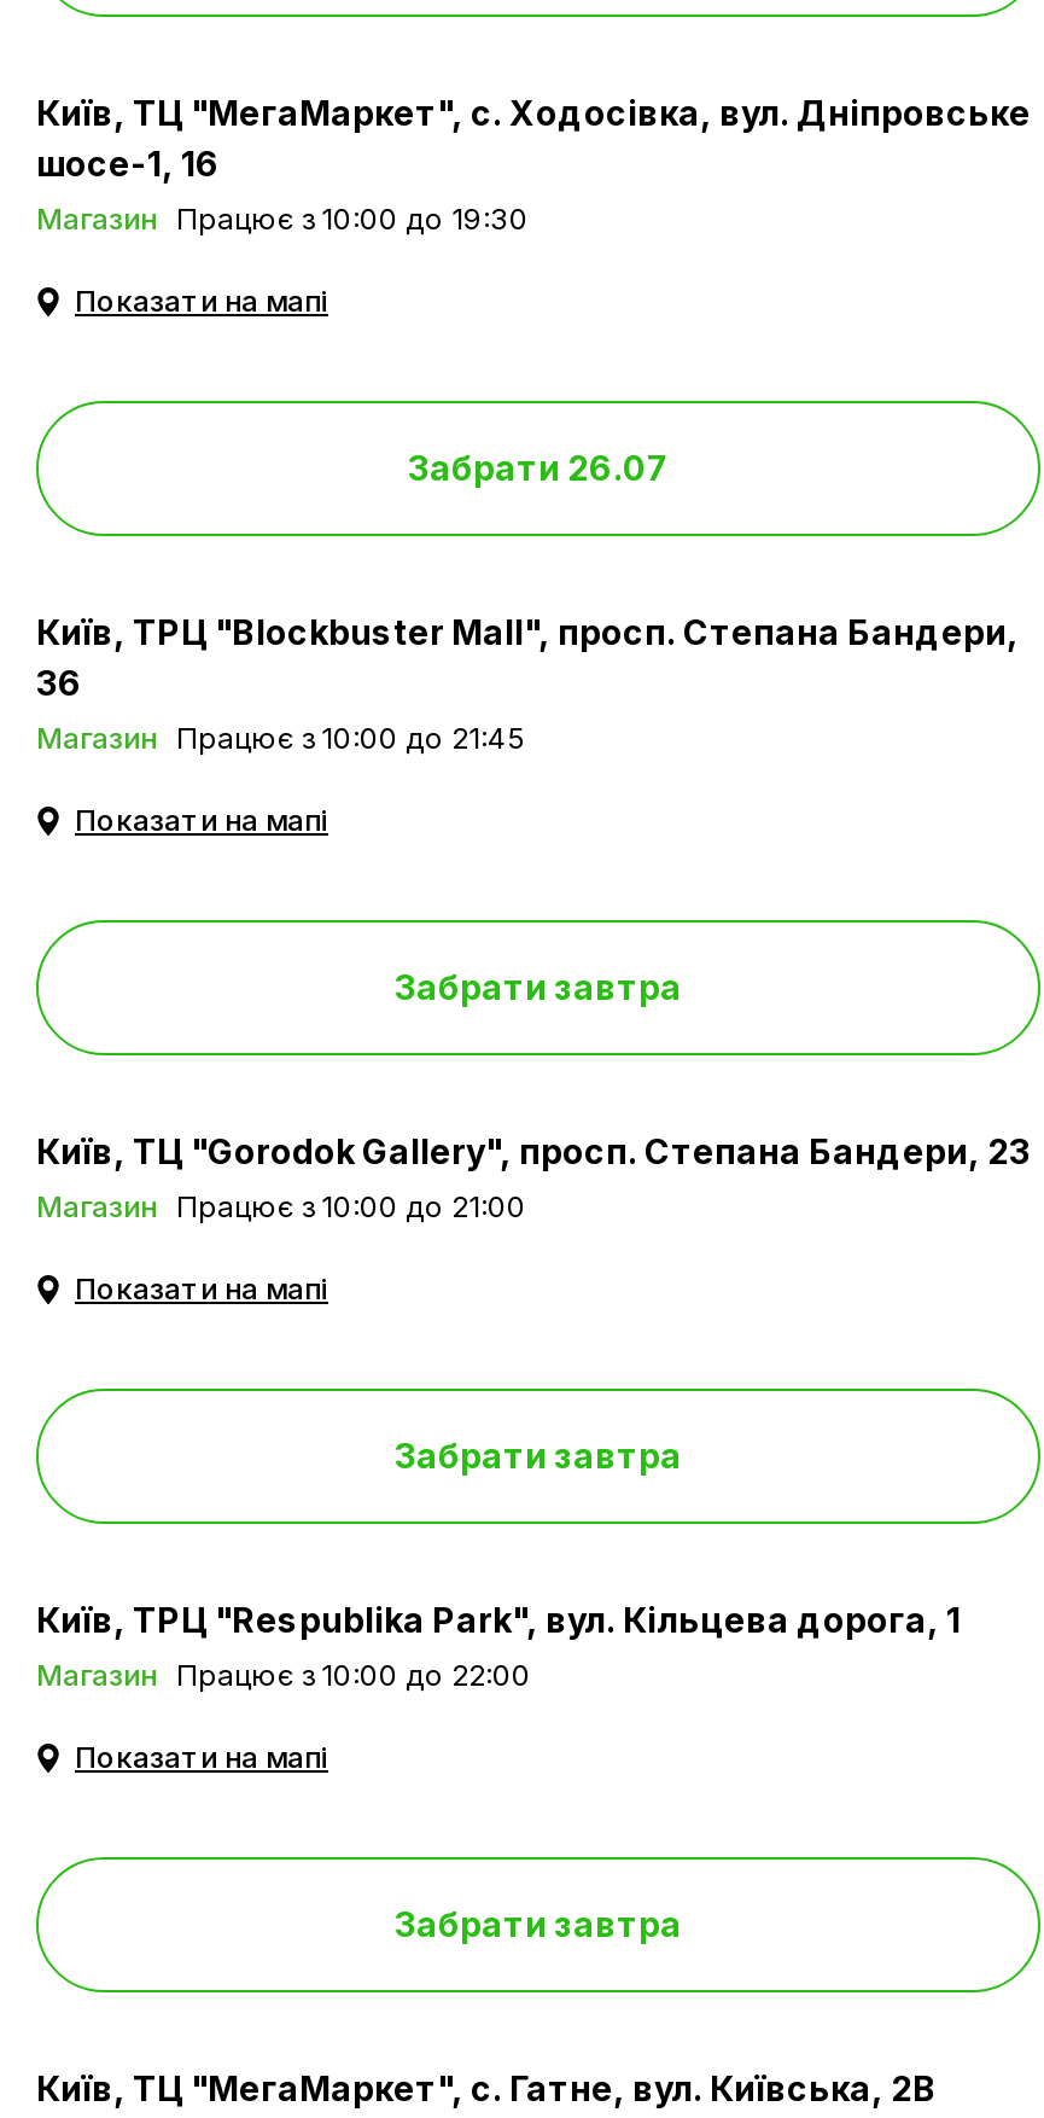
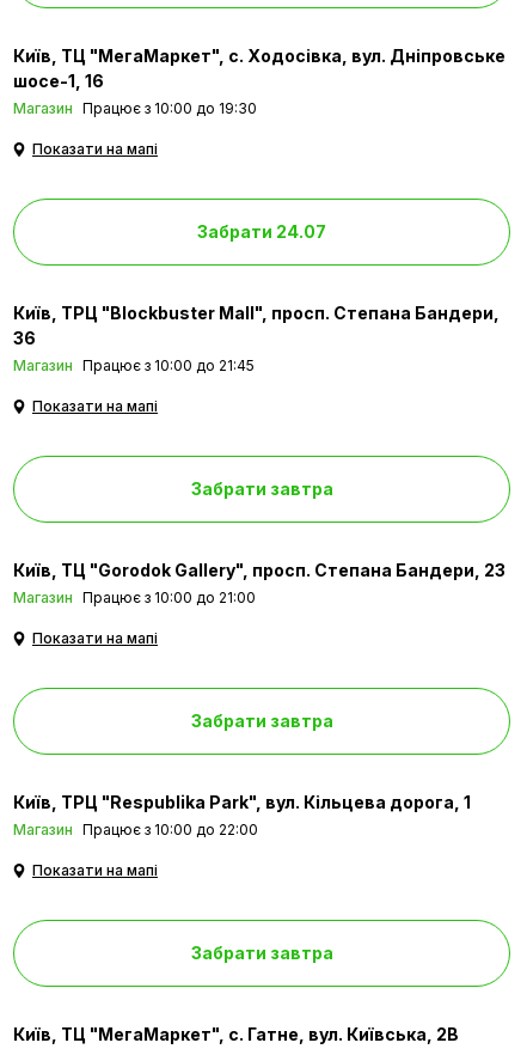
[408,448,669,489] Забрати 26.07 -> [197,222,326,242] Забрати 24.07

